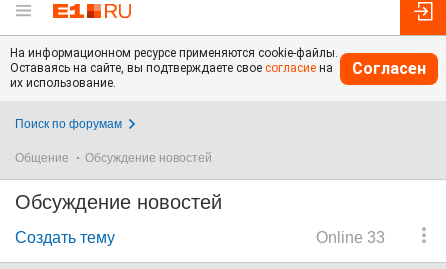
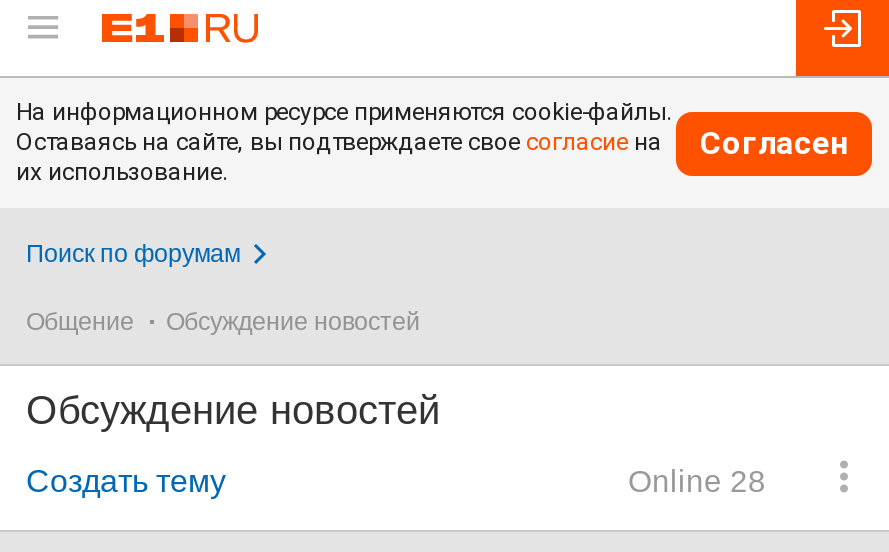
[316,229,385,246] Online 33 -> [628,464,766,498] Online 28

